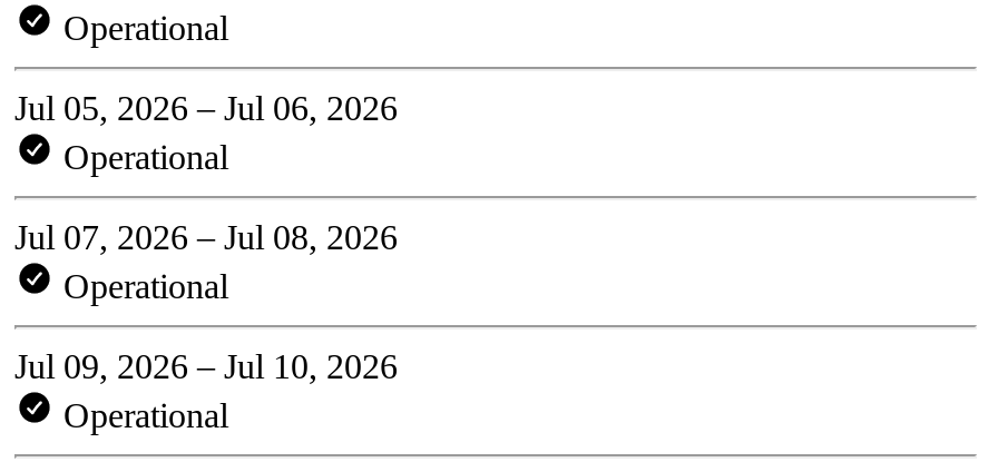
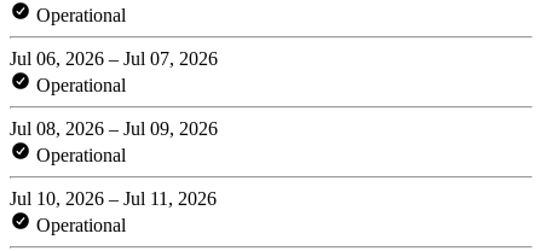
[14,89,398,127] Jul 05, 2026 – Jul 06, 2026 -> [10,48,218,69] Jul 06, 2026 – Jul 07, 2026
[14,218,398,256] Jul 07, 2026 – Jul 08, 2026 -> [10,118,218,139] Jul 08, 2026 – Jul 09, 2026
[14,347,398,385] Jul 09, 2026 – Jul 10, 2026 -> [10,188,217,209] Jul 10, 2026 – Jul 11, 2026

